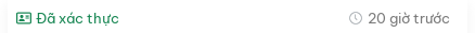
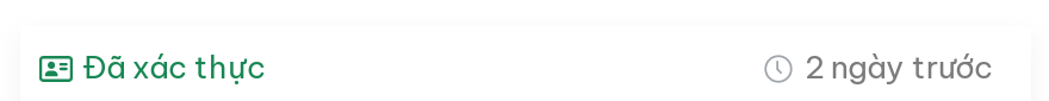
[368,9,450,26] 20 giờ trước -> [805,49,993,87] 2 ngày trước

